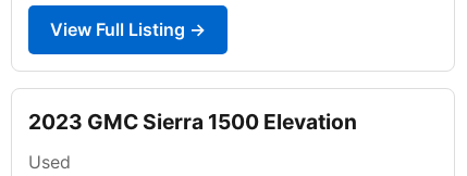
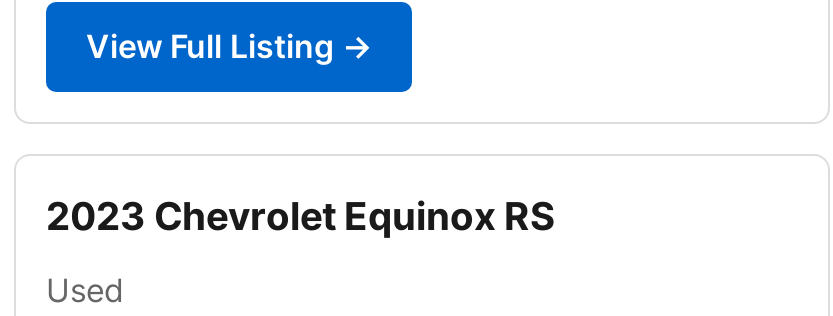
[28,109,357,135] 2023 GMC Sierra 1500 Elevation -> [46,192,556,240] 2023 Chevrolet Equinox RS

